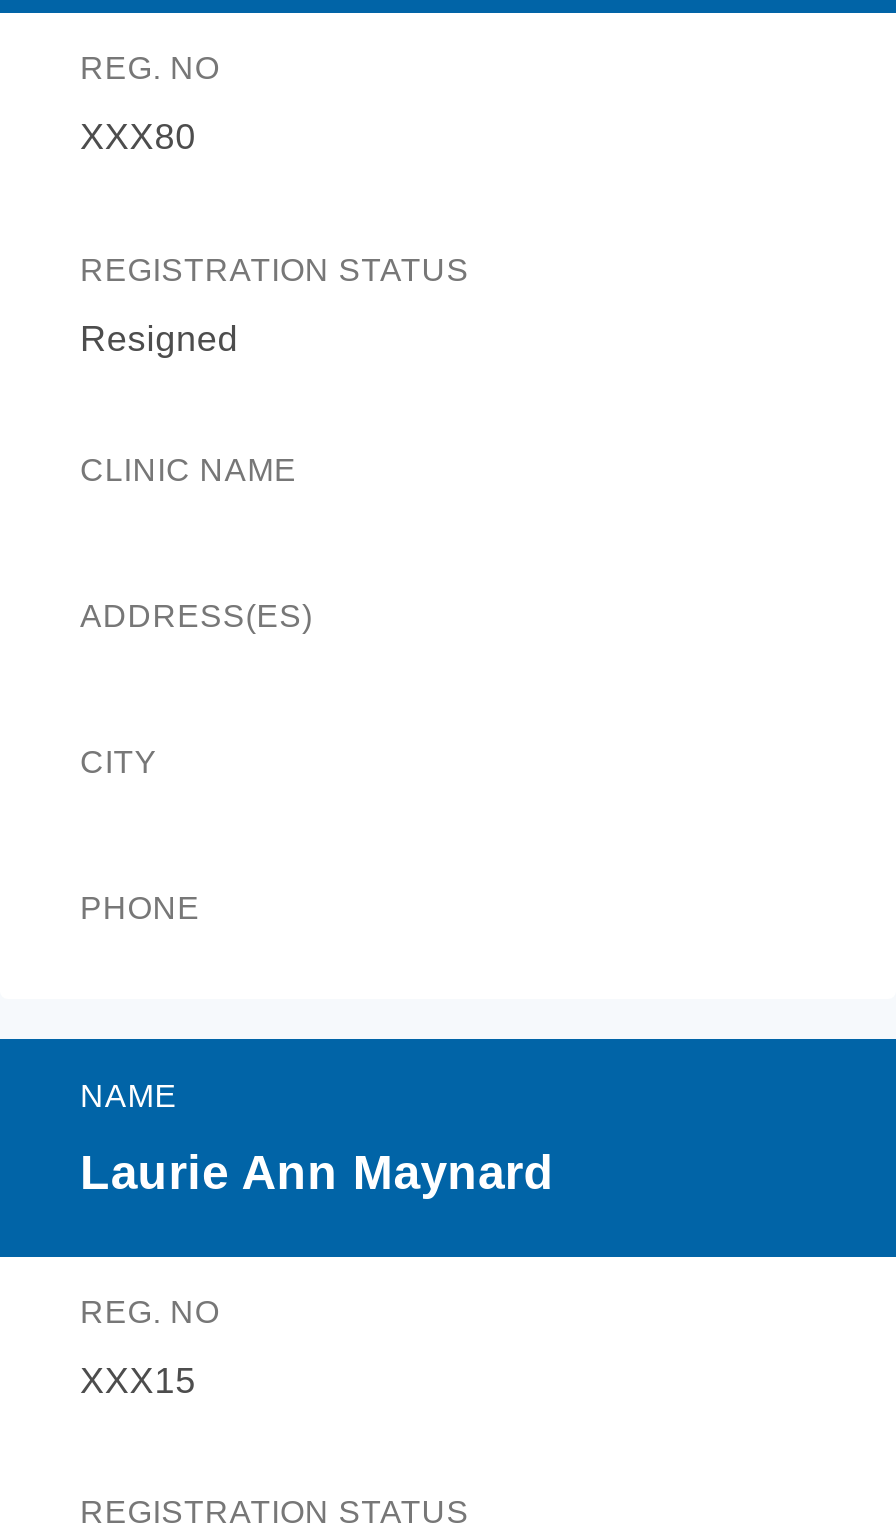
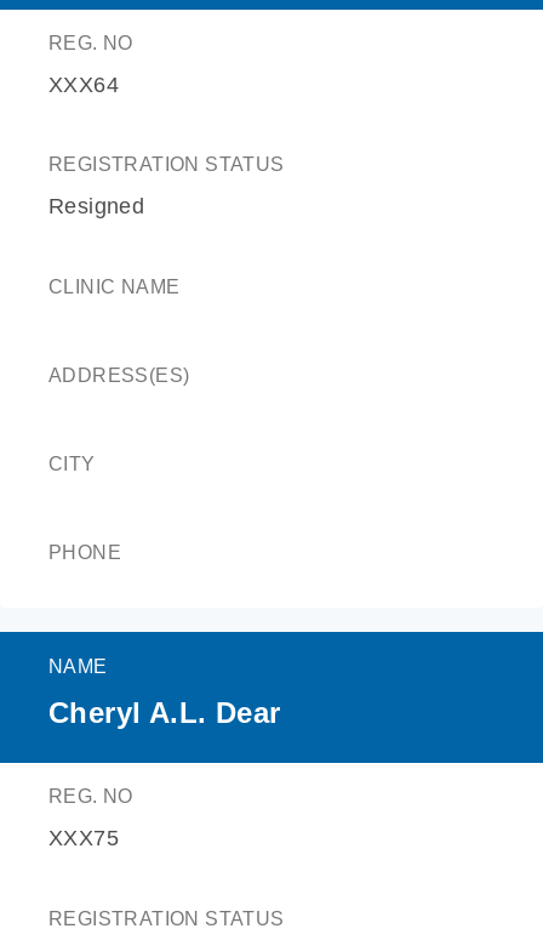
[80,117,196,157] XXX80 -> [48,72,119,96] XXX64
[80,1145,554,1199] Laurie Ann Maynard -> [48,696,280,728] Cheryl A.L. Dear
[80,1360,196,1400] XXX15 -> [48,826,119,850] XXX75

